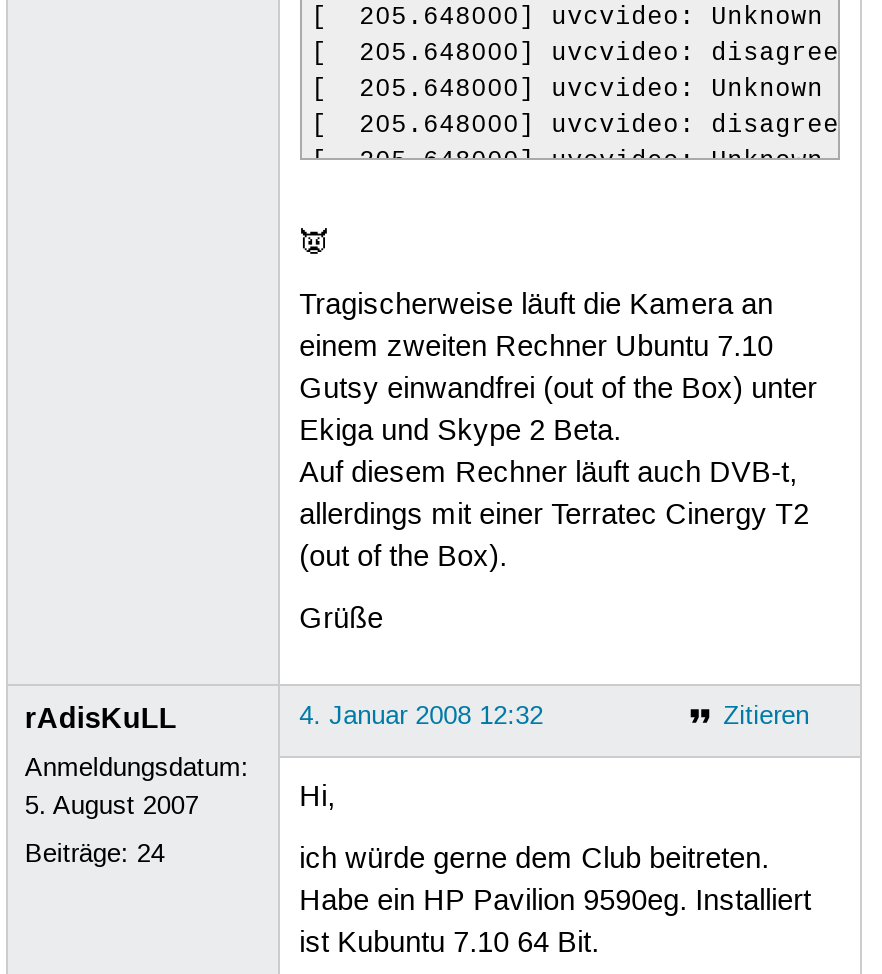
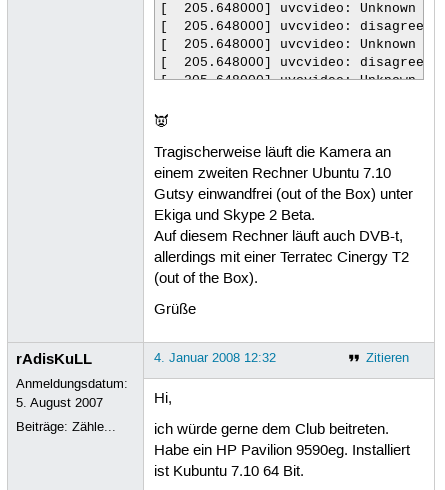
[25,838,165,870] Beiträge: 24 -> [16,419,116,435] Beiträge: Zähle...

